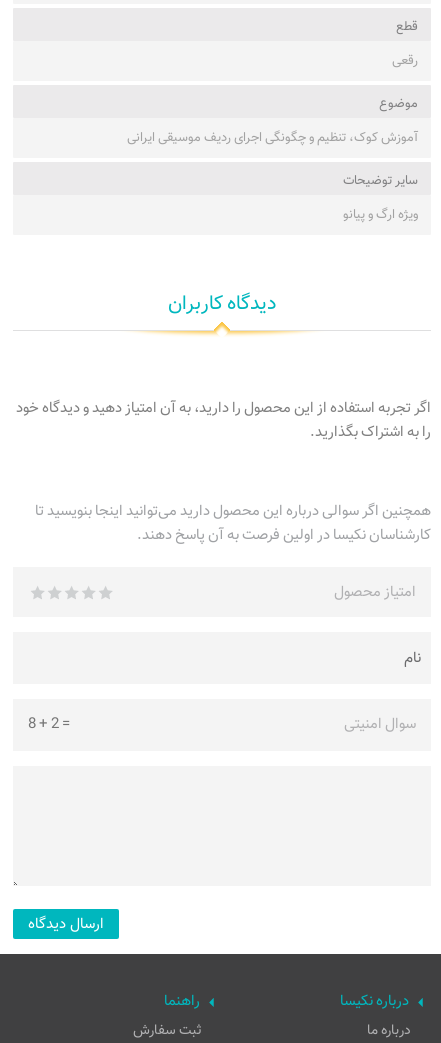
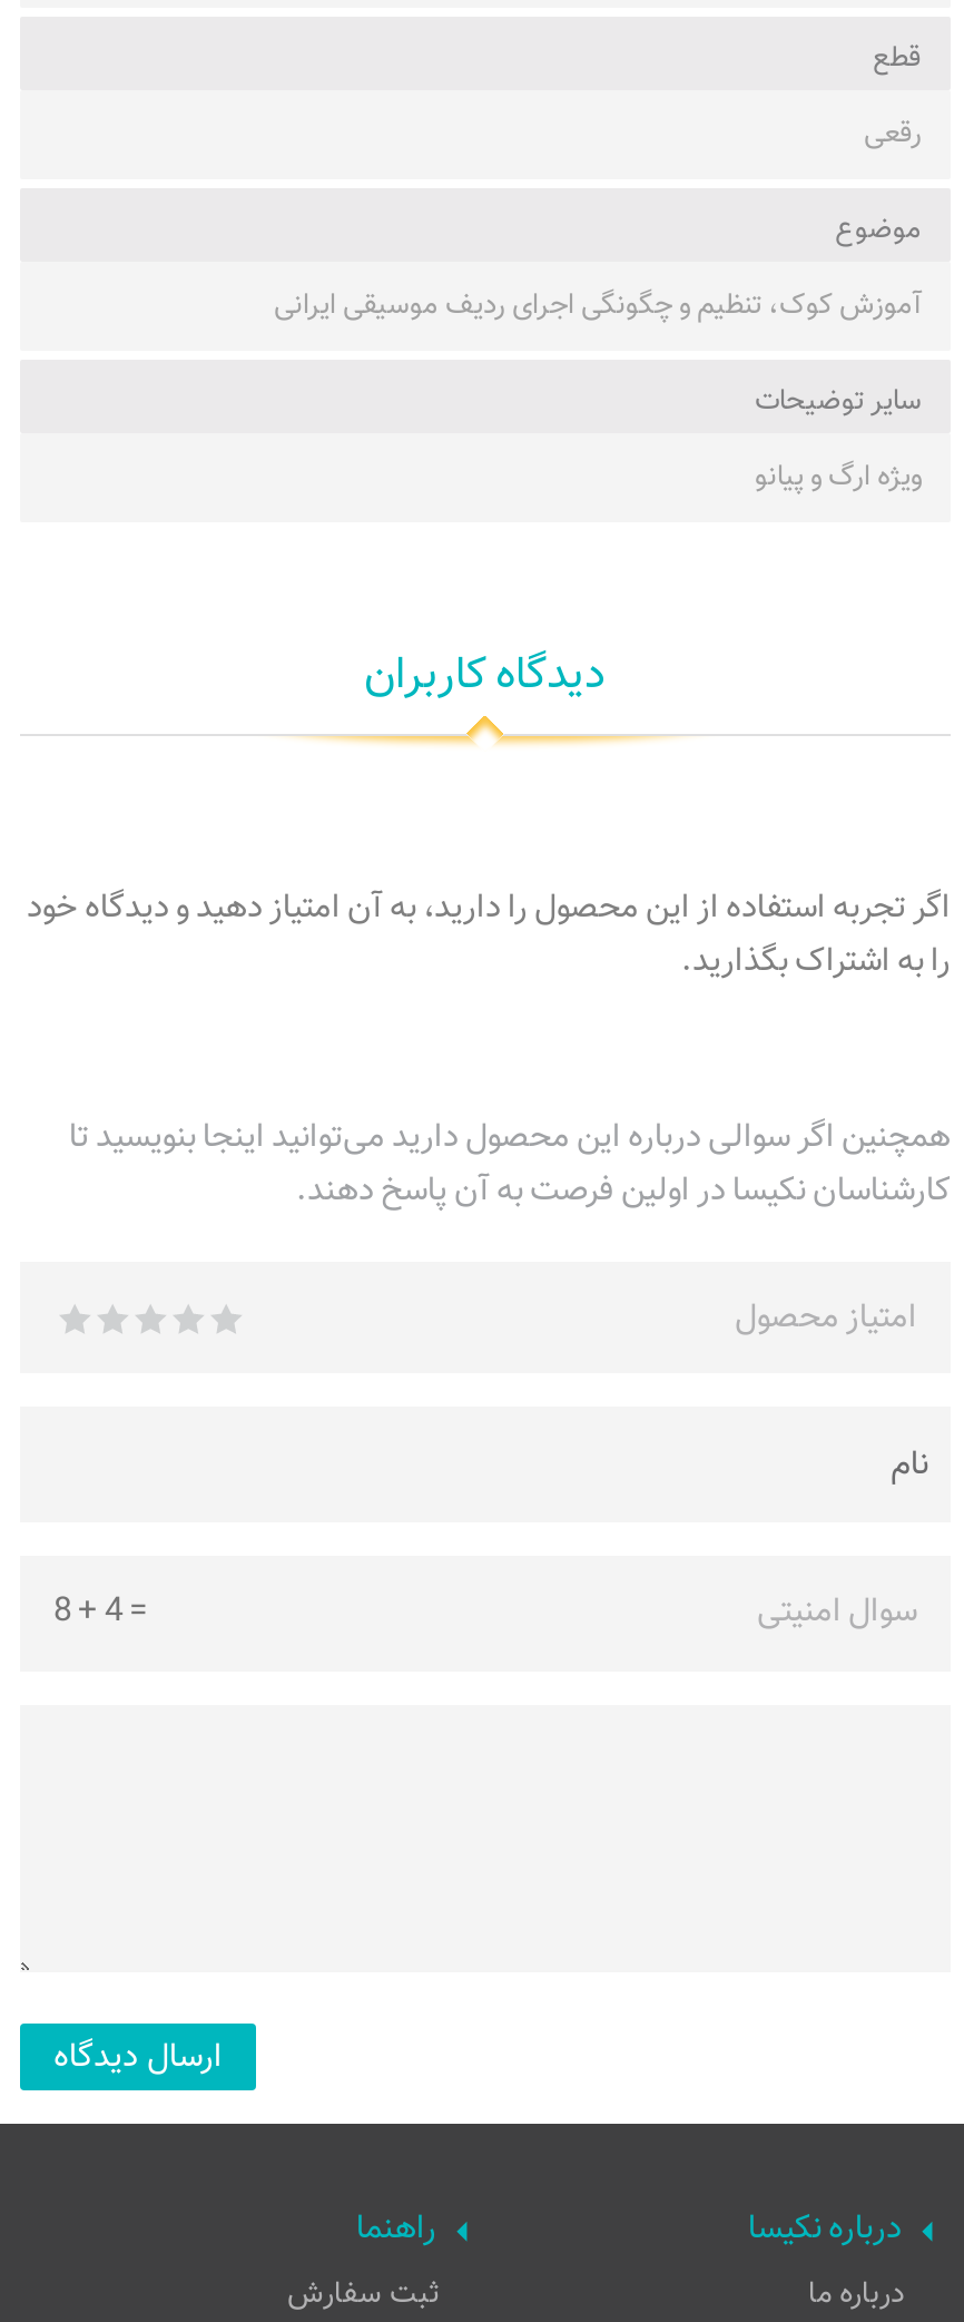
[51,711,59,735] 2 -> [105,1584,122,1637] 4

